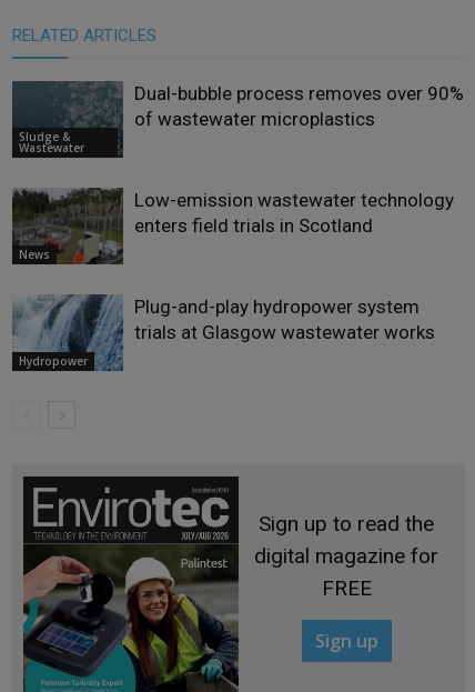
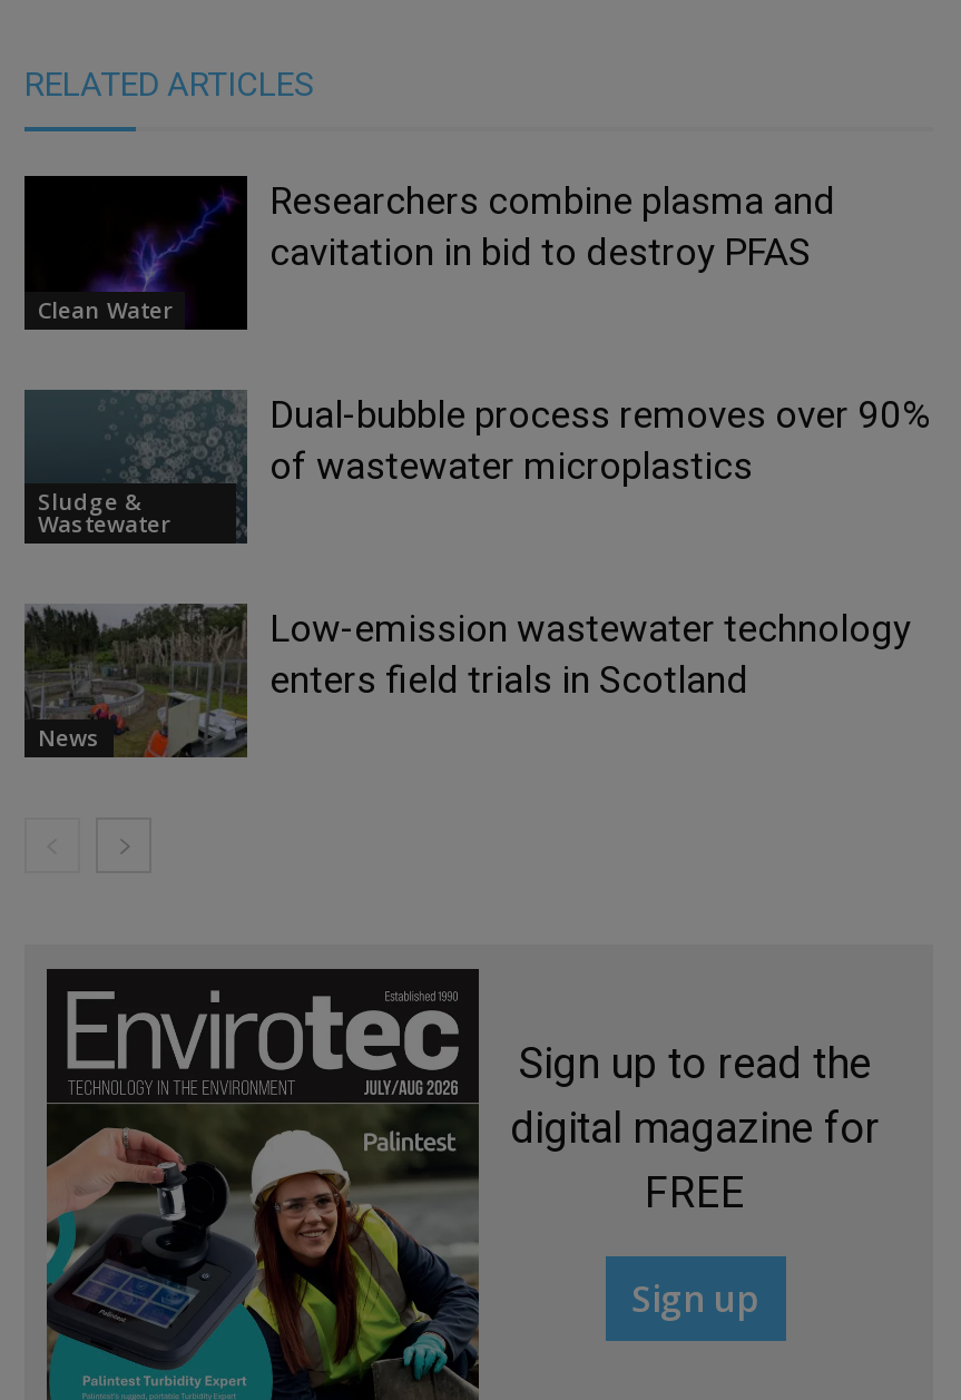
none -> [22,175,247,329] [image] | Clean Water
none -> [269,178,835,274] Researchers combine plasma and | cavitation in bid to destroy PFAS
moved [11,83,464,267] -> [22,392,931,761]: [image] | Sludge & | Wastewater | Dual-bubble process removes over 90% | of wastewater microplastics | News | Low-emission wastewater technology | enters field trials in Scotland
[12,294,124,372] [image] | Hydropower -> none
[134,296,435,344] Plug-and-play hydropower system | trials at Glasgow wastewater works -> none

